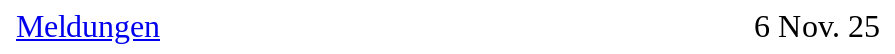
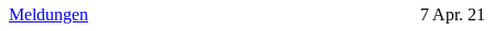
[754,9,880,43] 6 Nov. 25 -> [420,5,485,24] 7 Apr. 21

